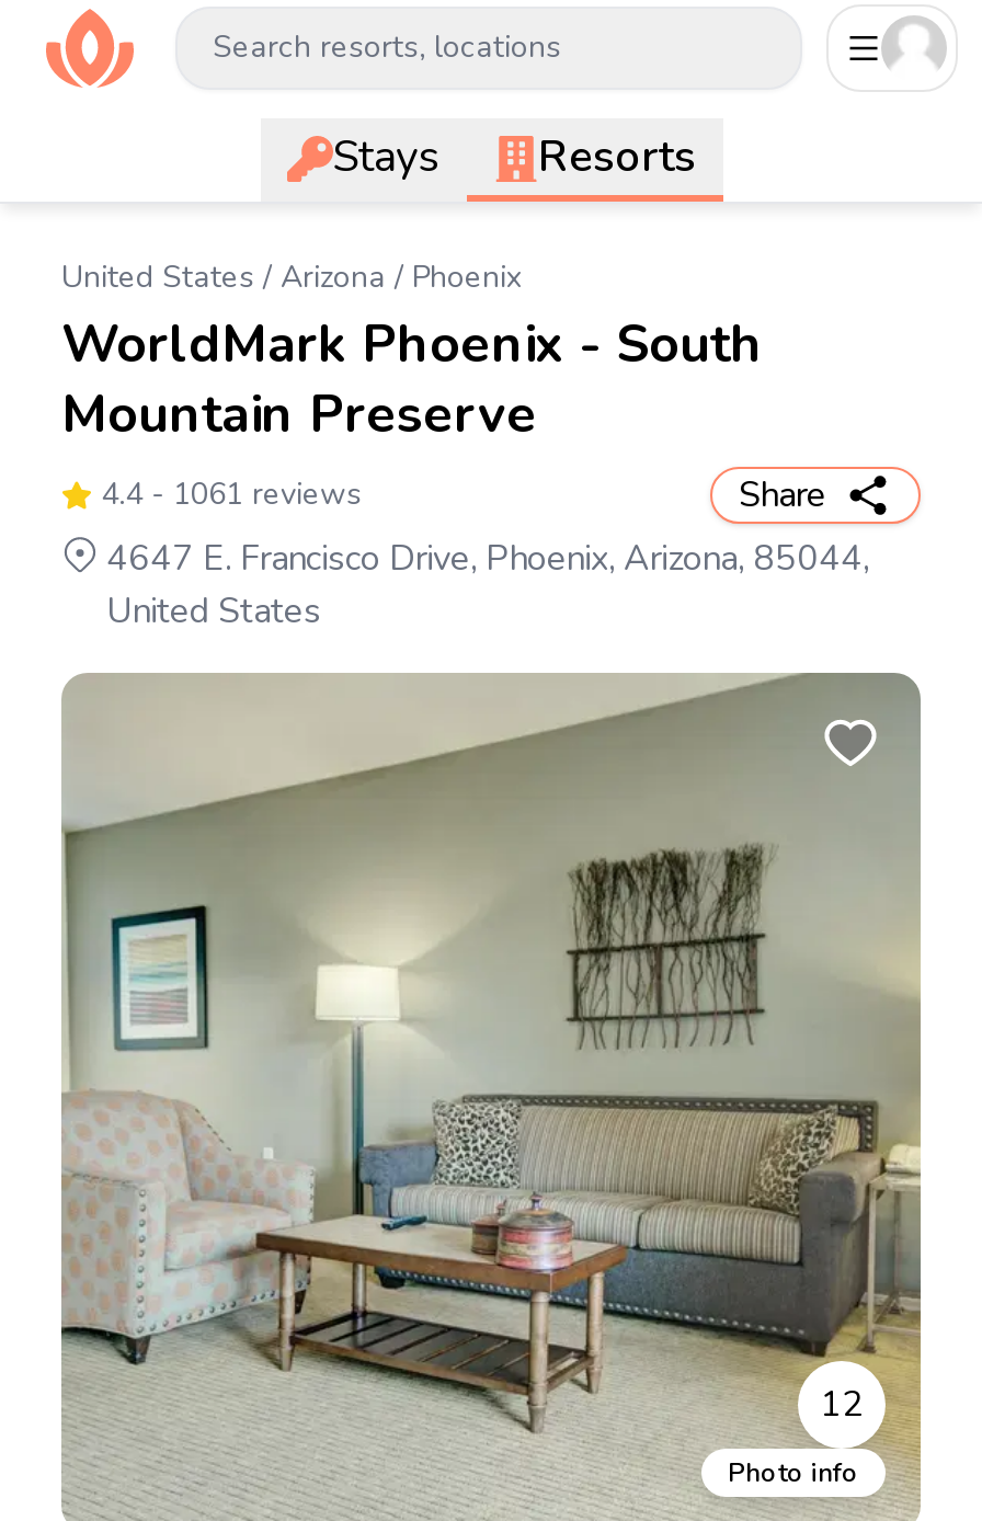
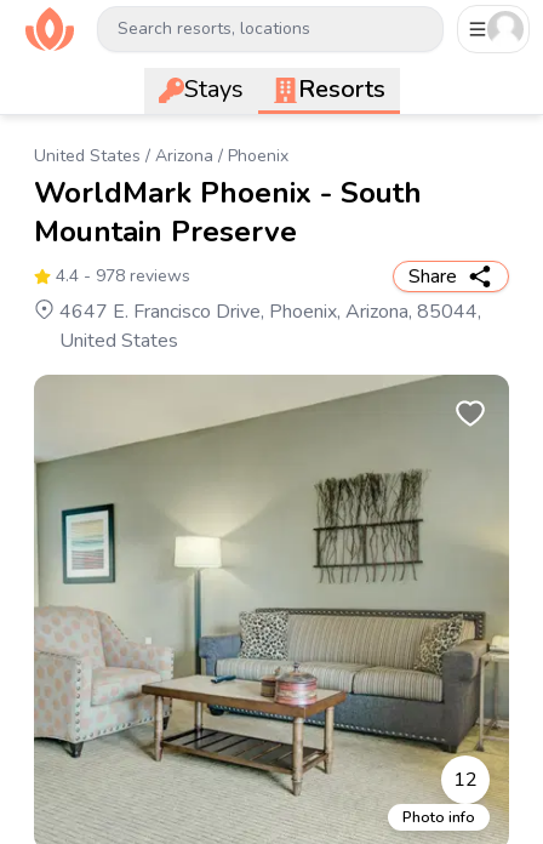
[101,473,362,515] 4.4 - 1061 reviews -> [56,264,190,287] 4.4 - 978 reviews

